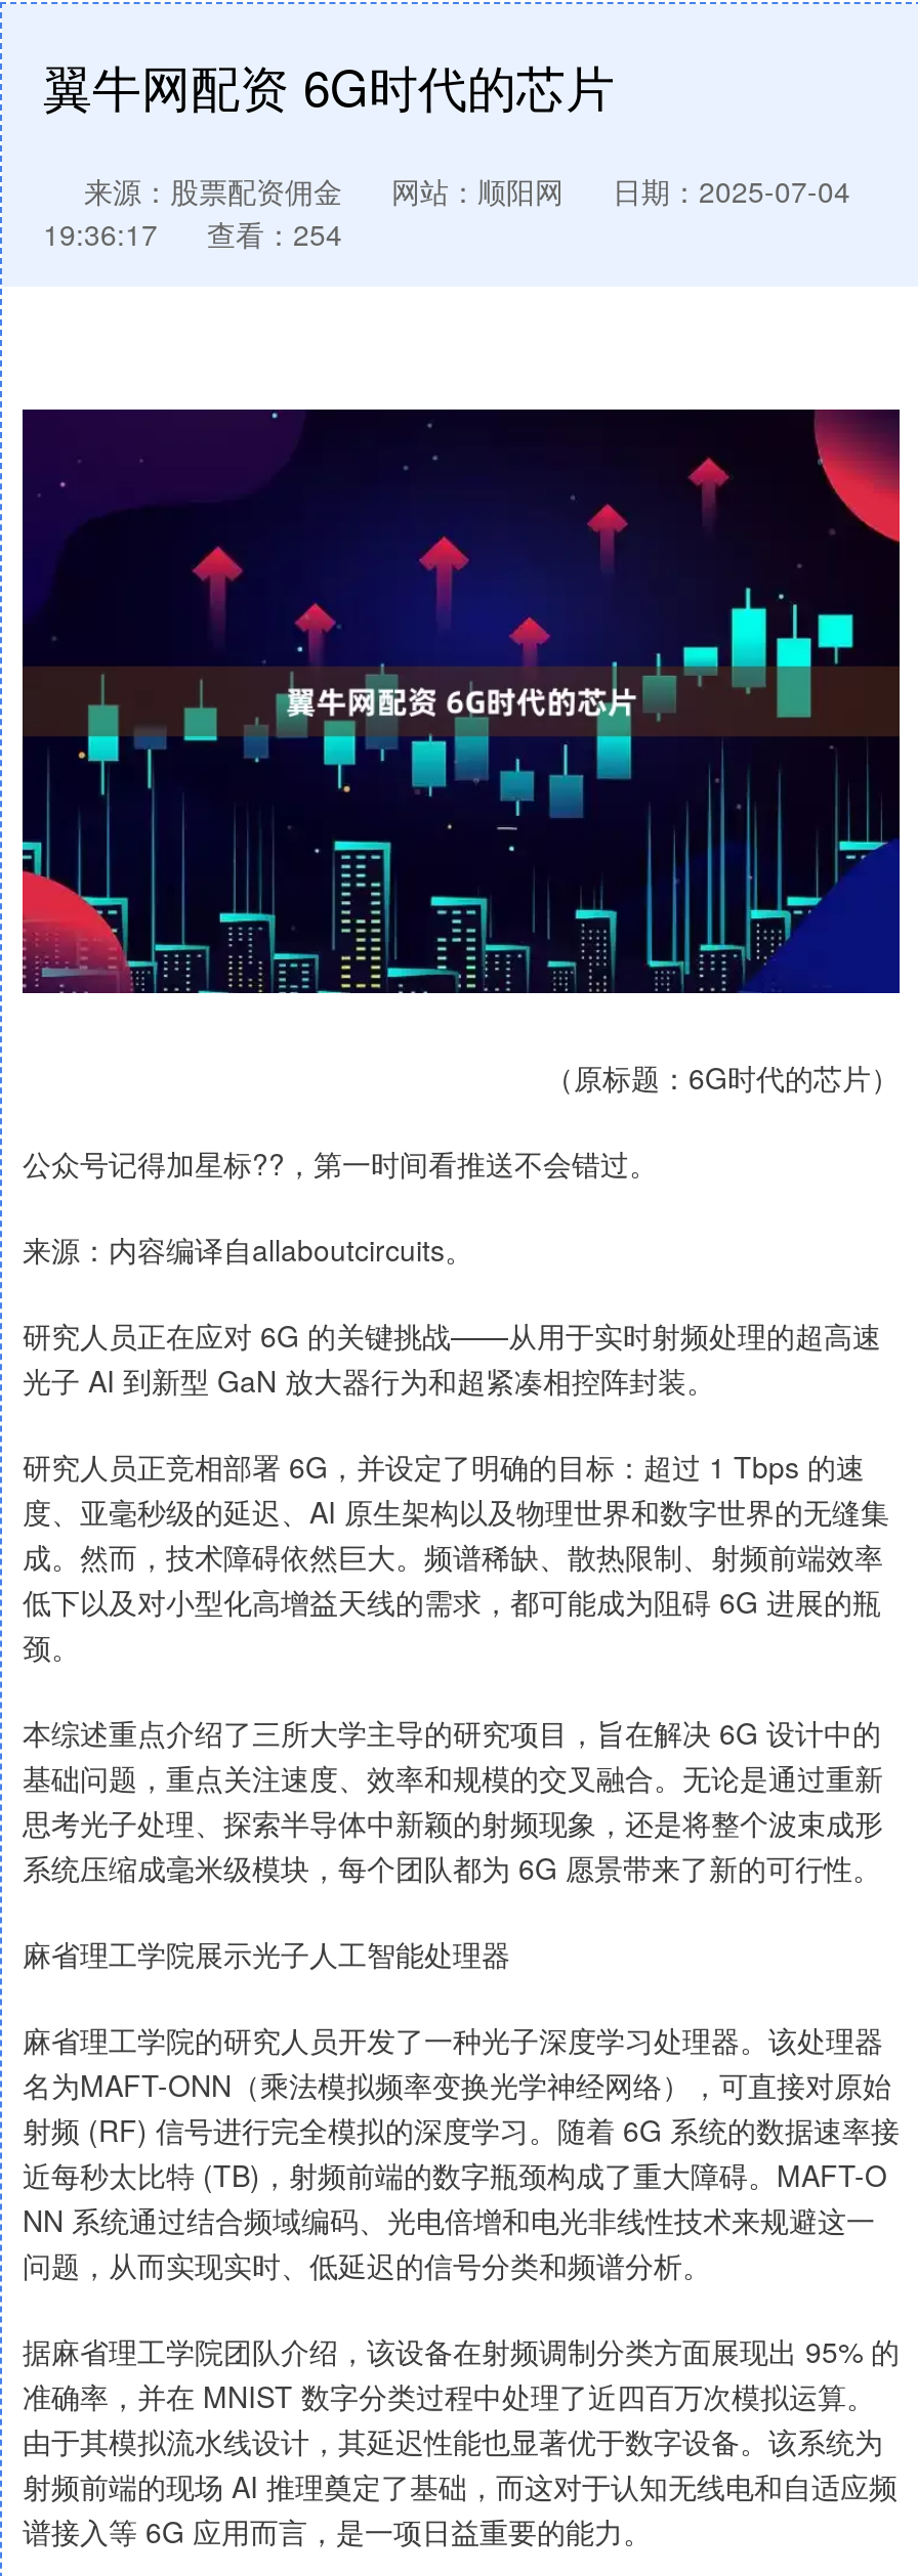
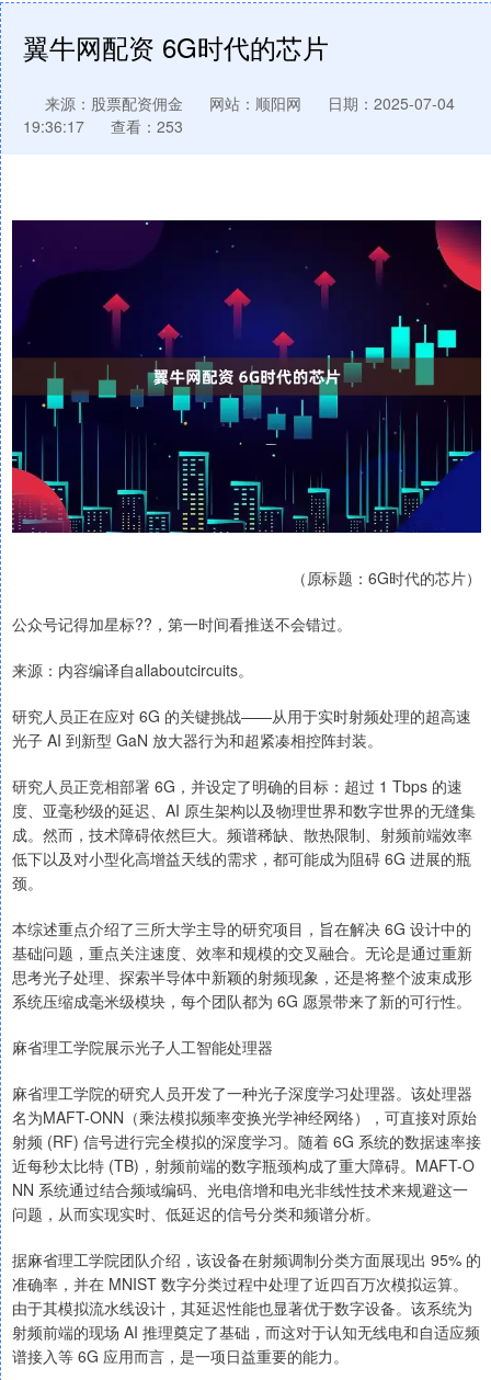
[43,213,342,254] 19:36:17 查看：254 -> [23,115,183,137] 19:36:17 查看：253

